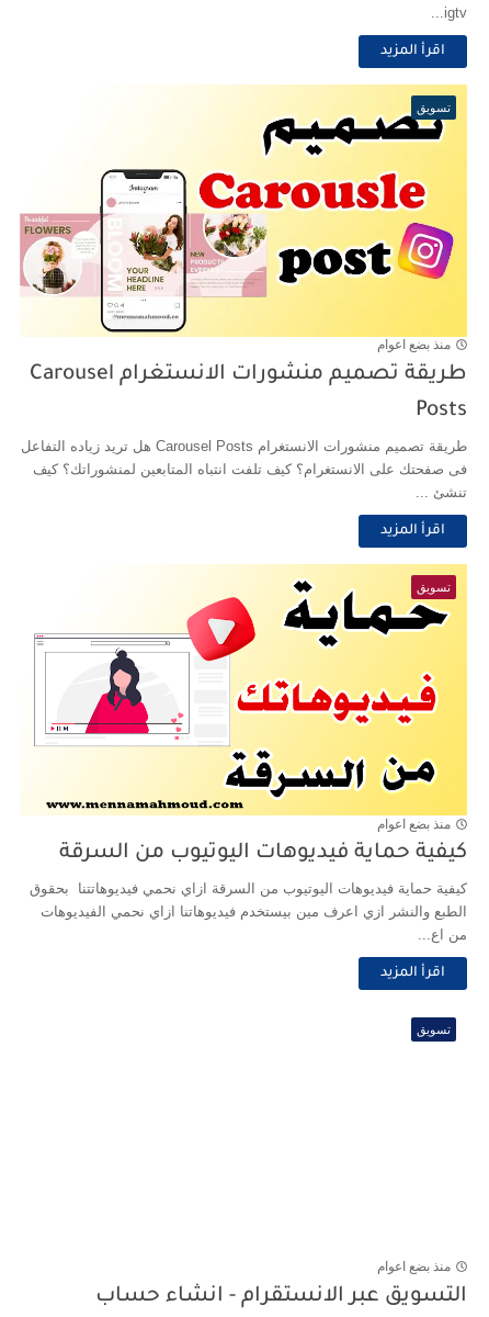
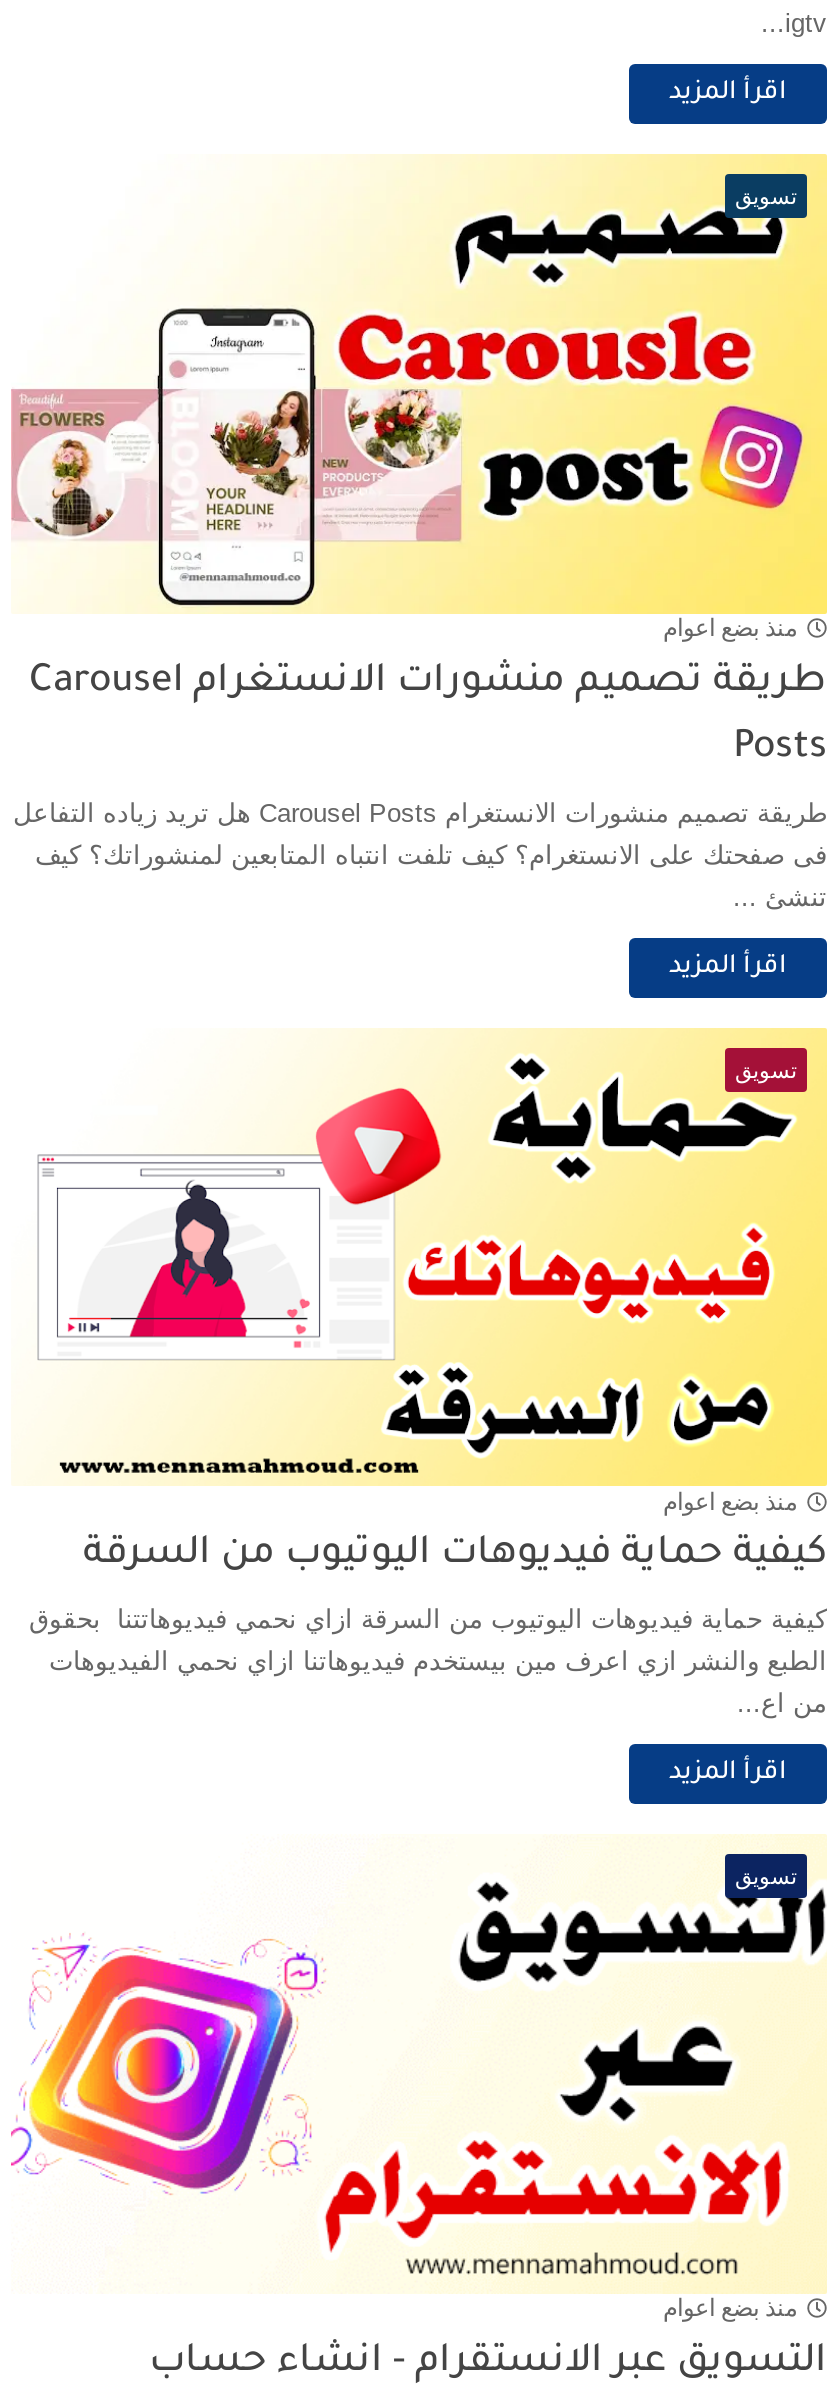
none -> [9,1836,827,2294] [image]

